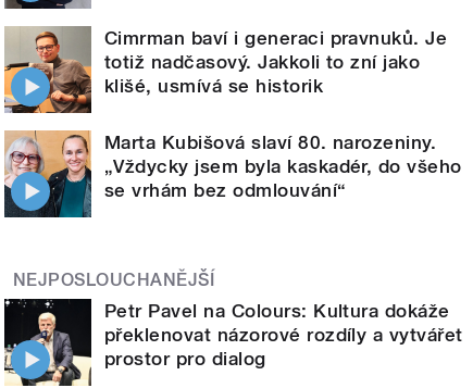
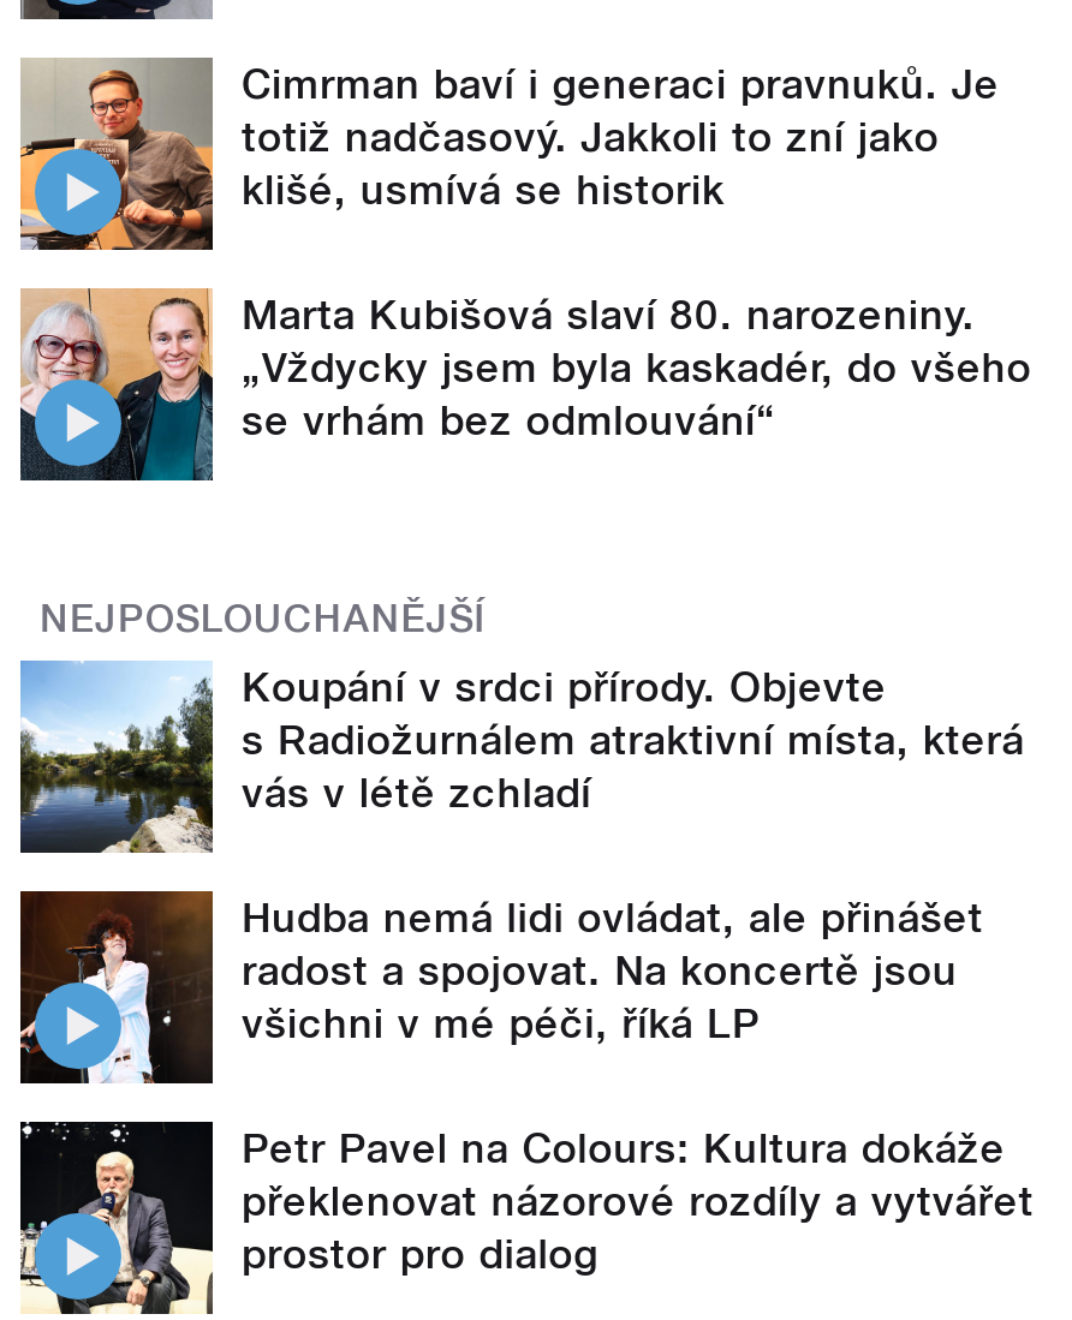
none -> [18,661,1024,1047] [image] | Koupání v srdci přírody. Objevte | s Radiožurnálem atraktivní místa, která | vás v létě zchladí | Hudba nemá lidi ovládat, ale přinášet | radost a spojovat. Na koncertě jsou | všichni v mé péči, říká LP
none -> [18,889,215,1086] [image]

